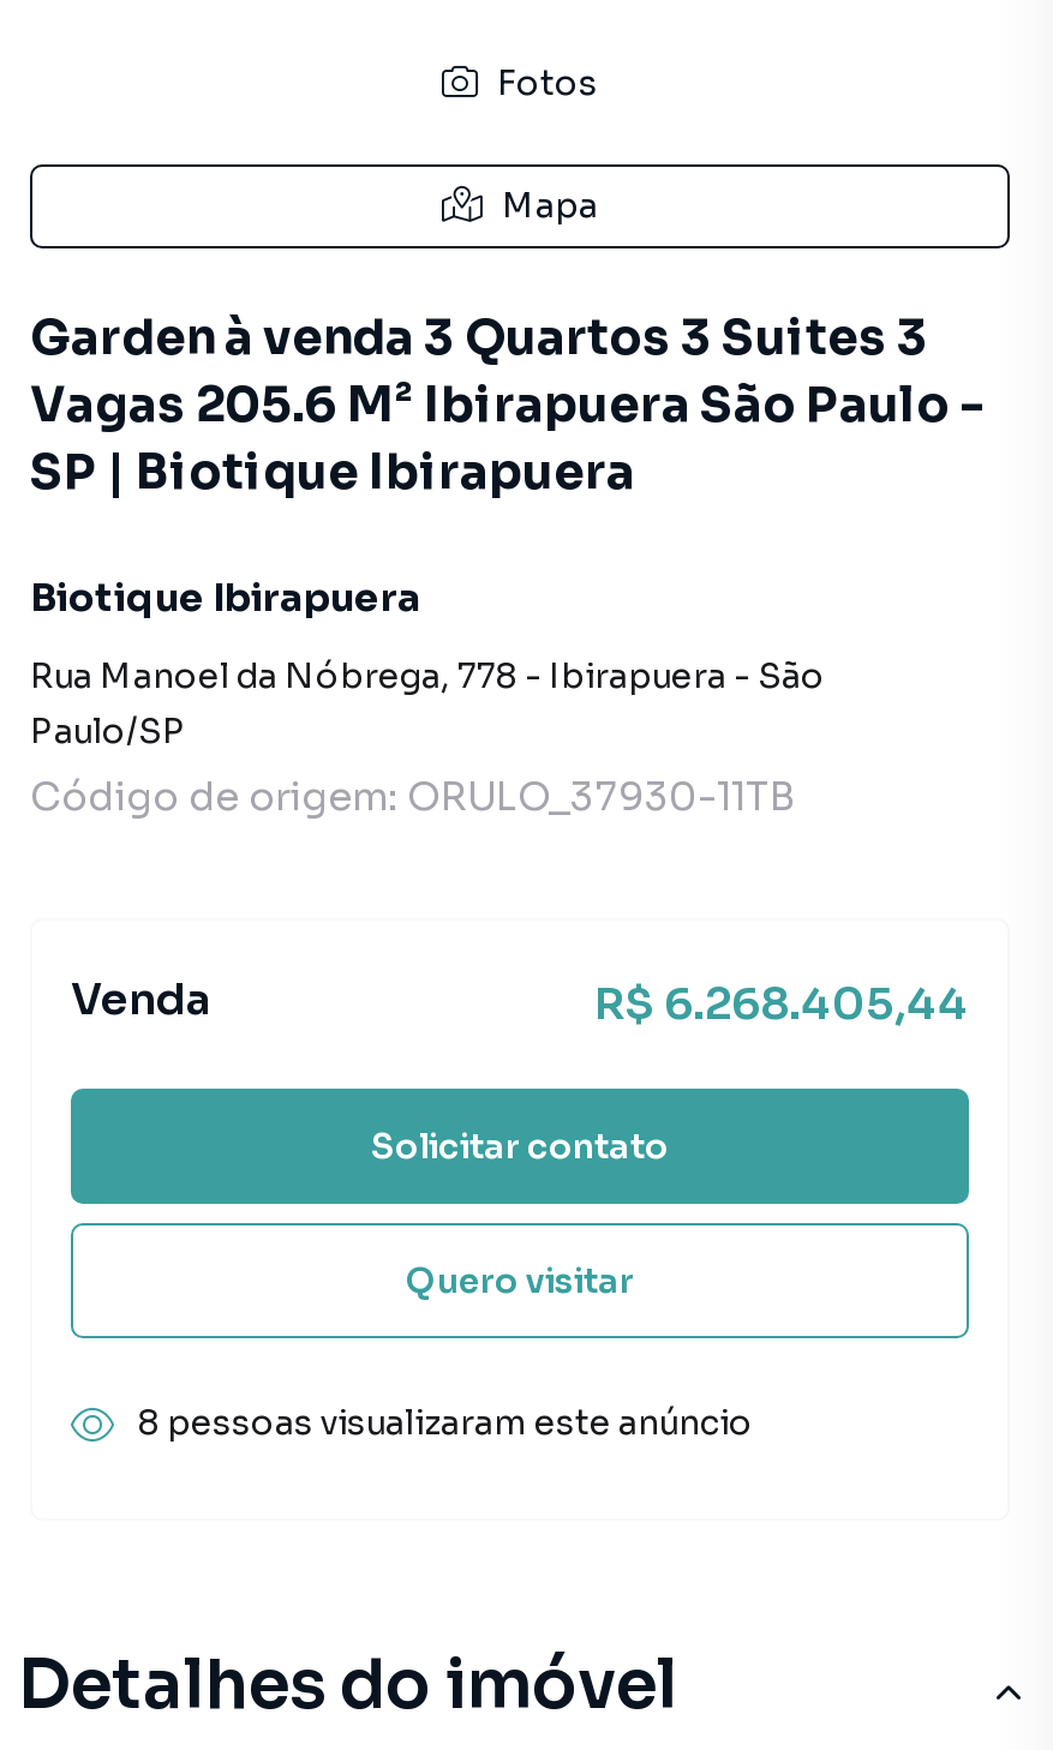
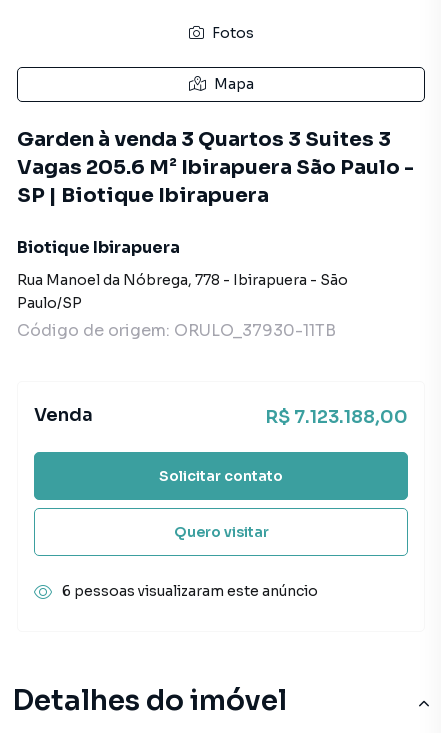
[594,978,969,1031] R$ 6.268.405,44 -> [265,406,408,428] R$ 7.123.188,00
[138,1401,753,1444] 8 pessoas visualizaram este anúncio -> [62,582,318,600] 6 pessoas visualizaram este anúncio

